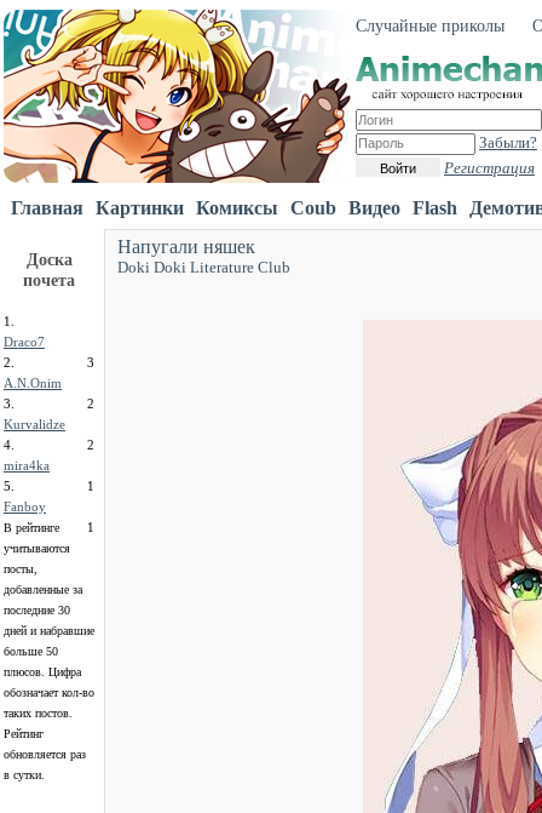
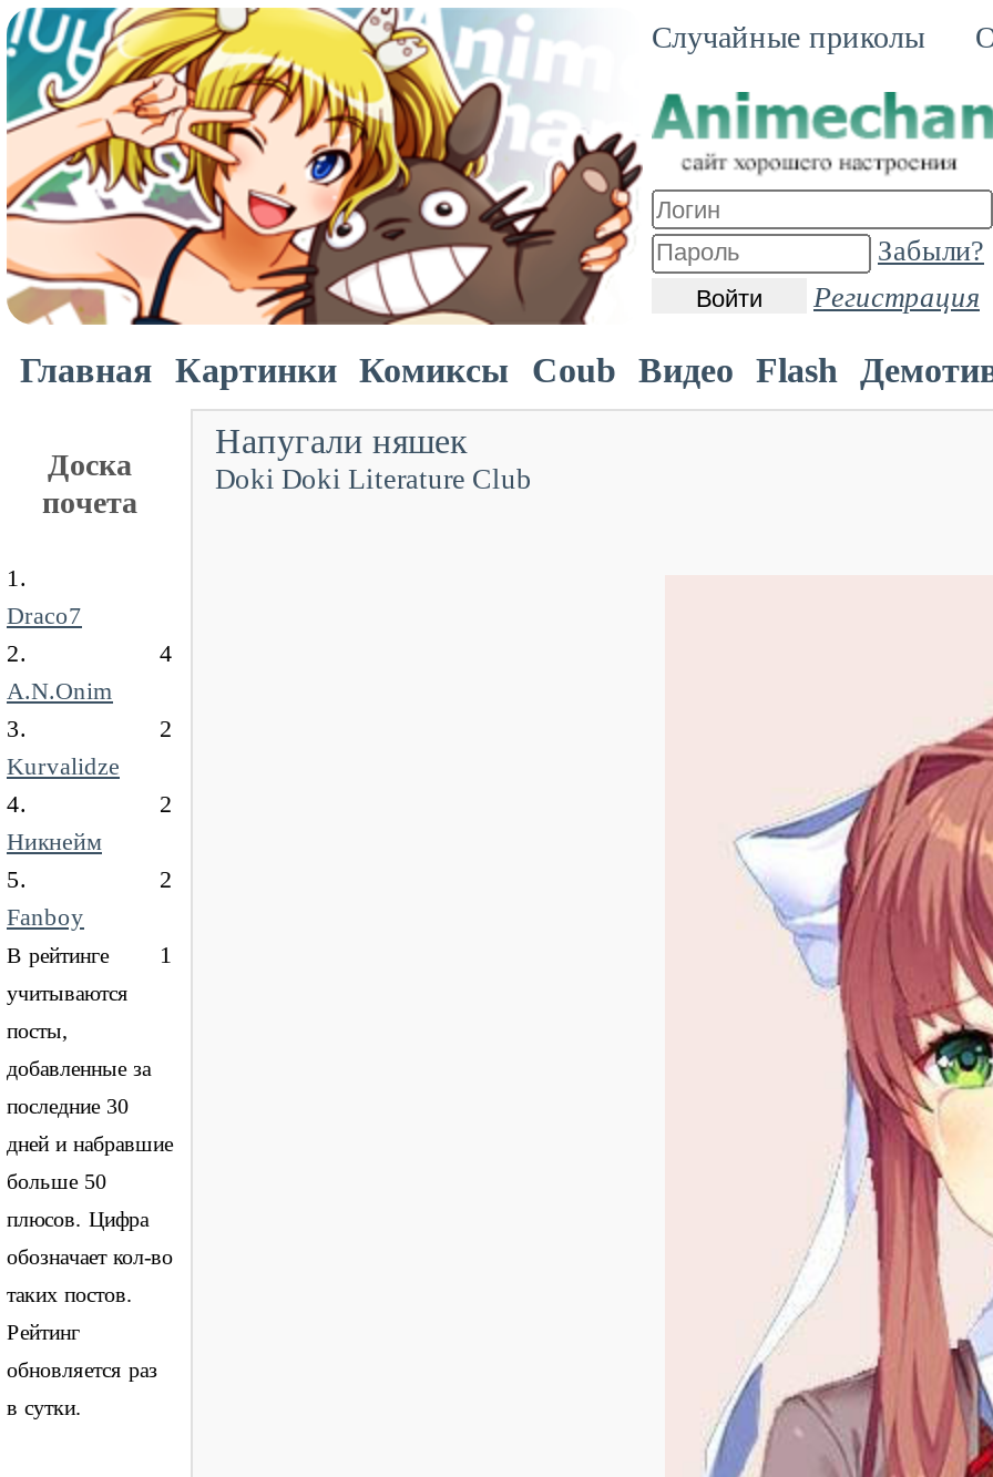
[87,355,94,370] 3 -> [160,639,173,666] 4
[4,458,94,493] mira4ka | 1 -> [7,828,173,892] Никнейм | 2

